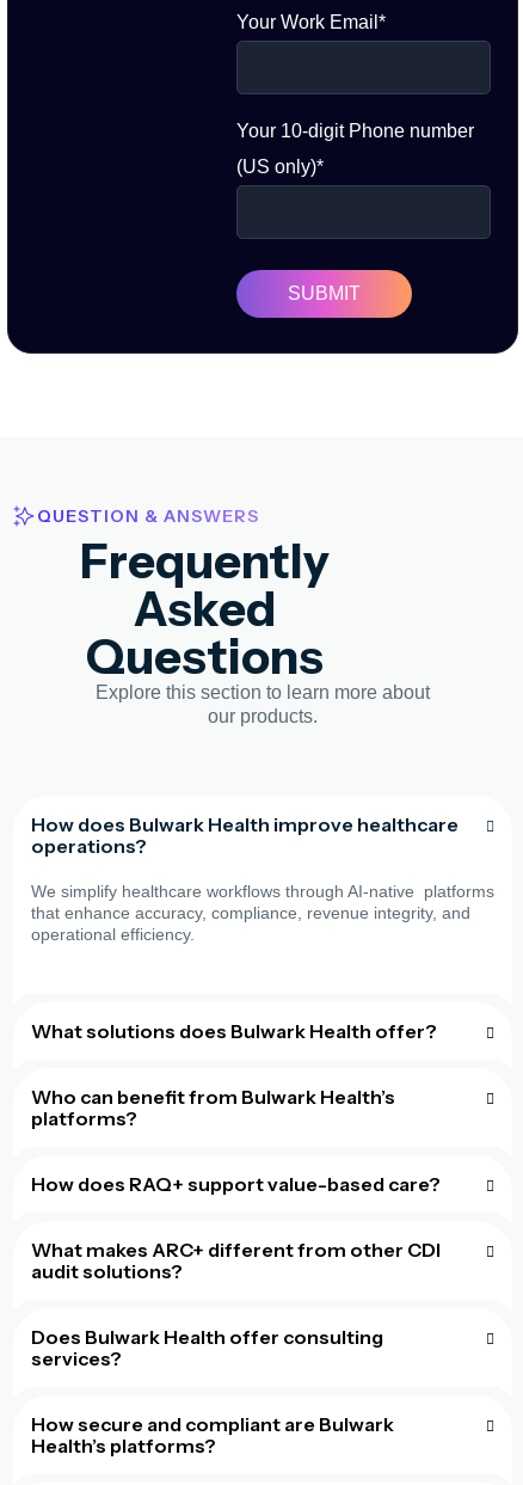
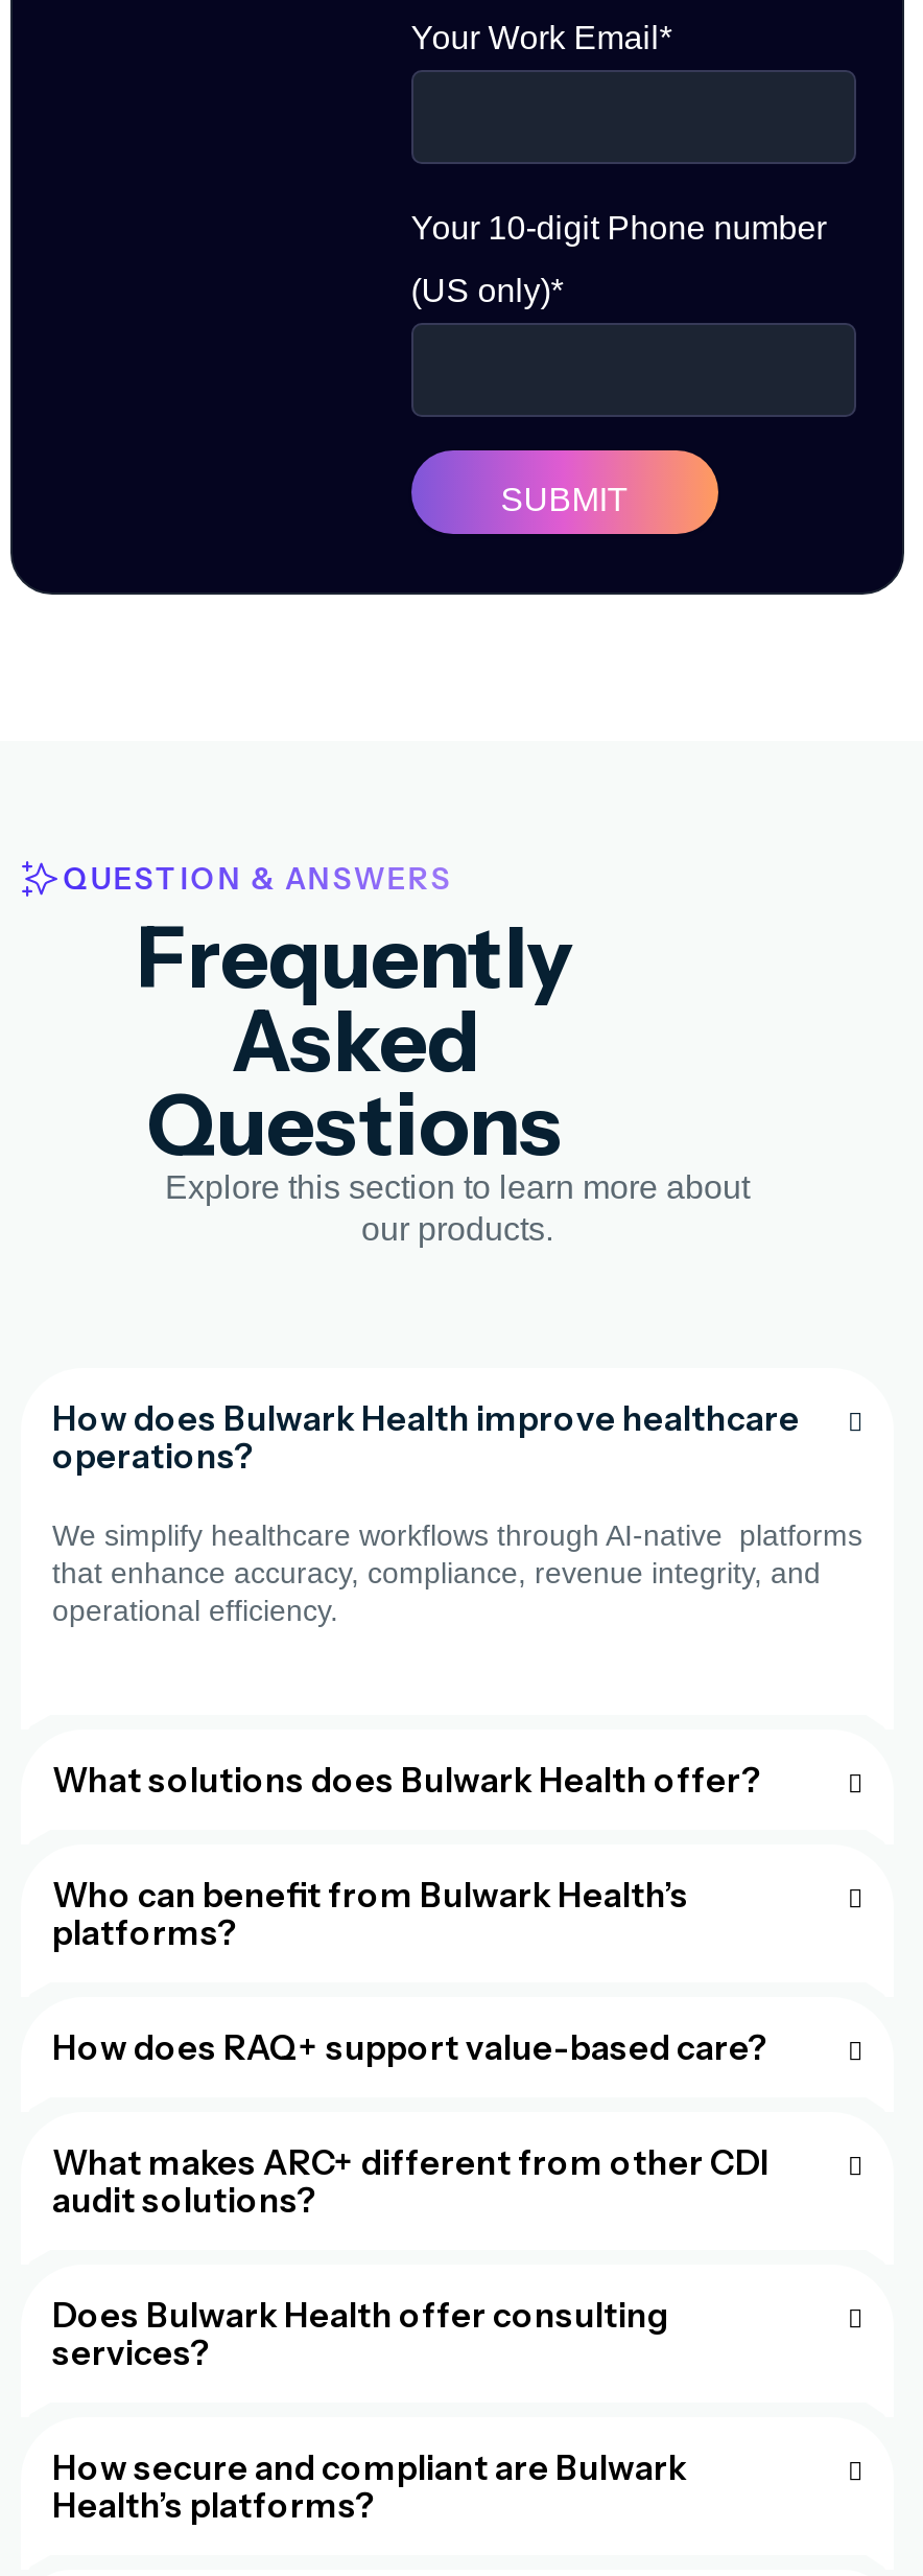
[287,284,360,304] SUBMIT -> none

